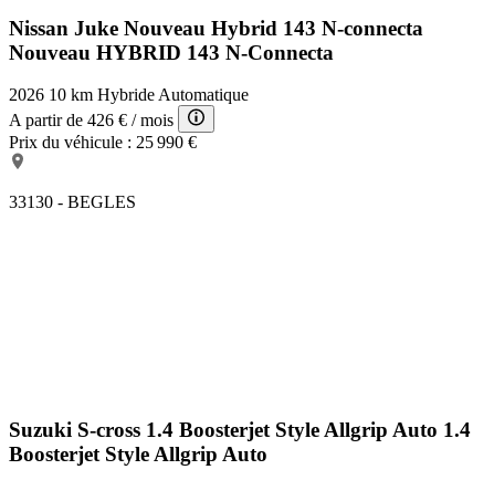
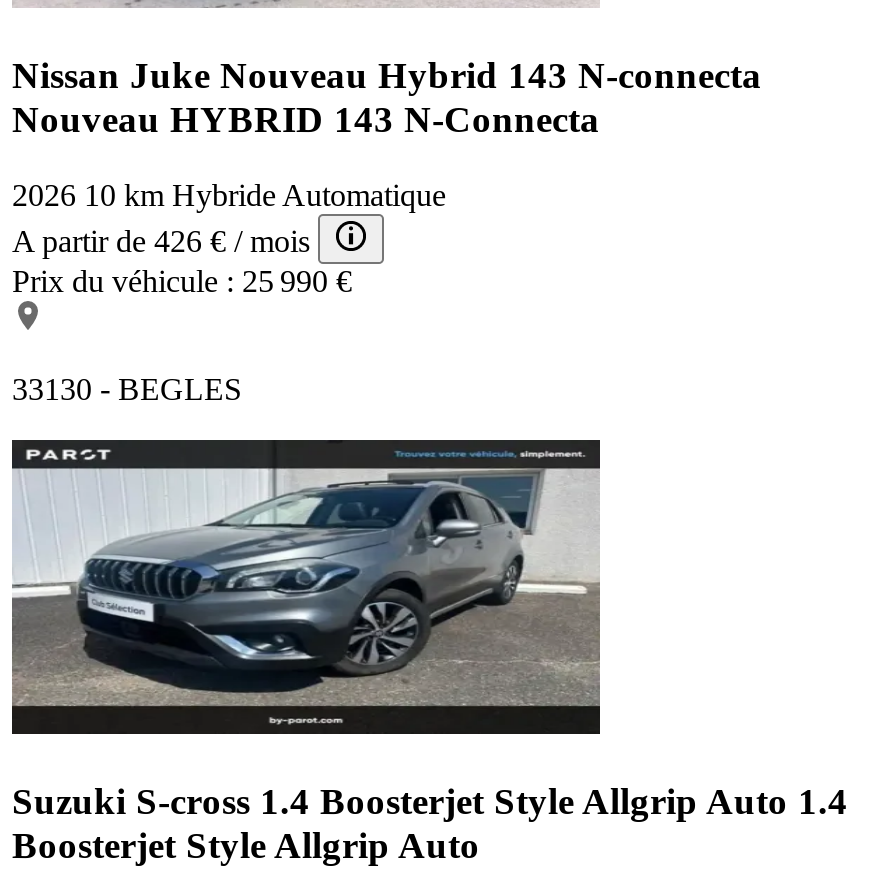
none -> [10,438,602,736] [image]

